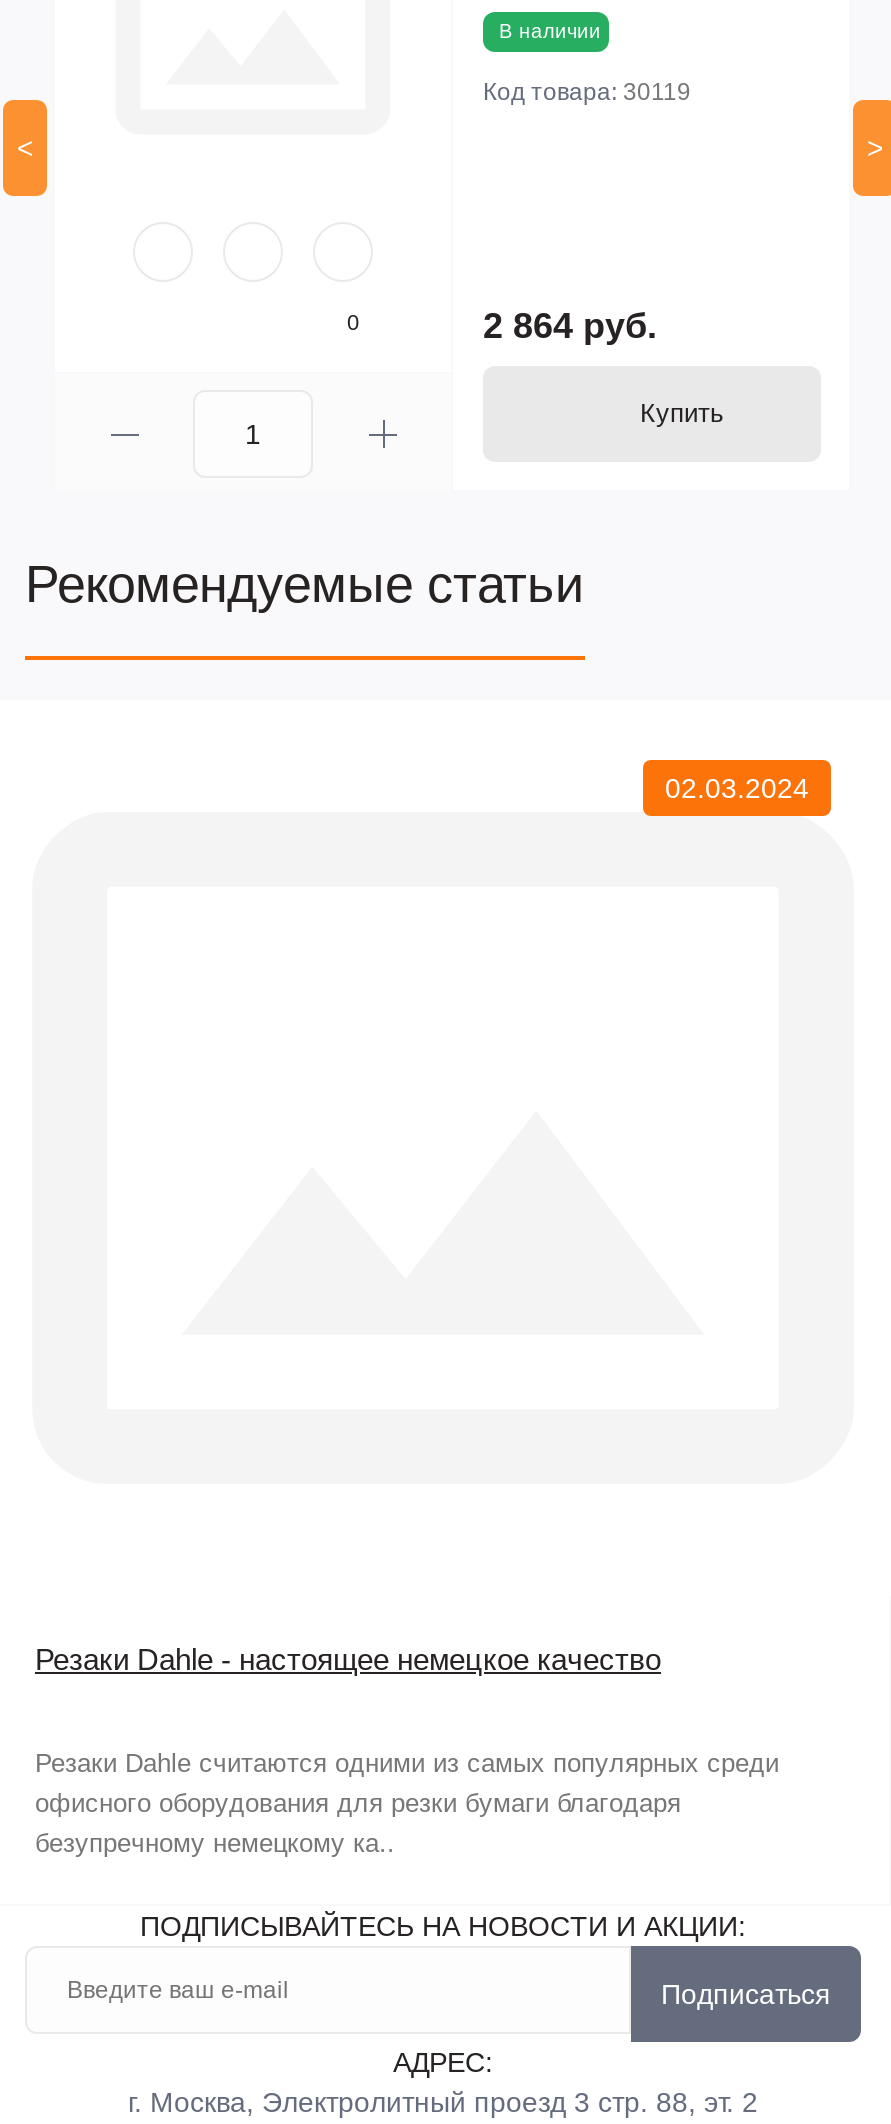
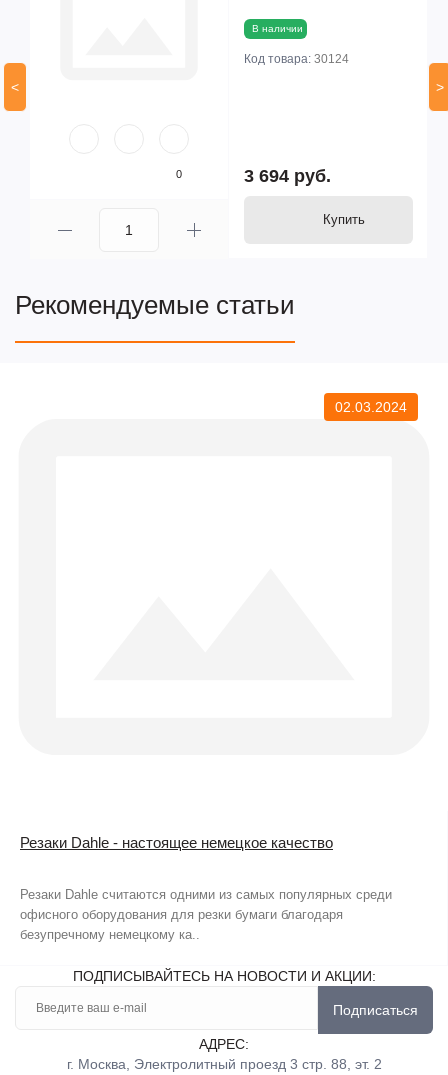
[483,78,691,106] Код товара: 30119 -> [244,52,349,66] Код товара: 30124
[483,306,657,346] 2 864 руб. -> [244,166,331,186] 3 694 руб.

